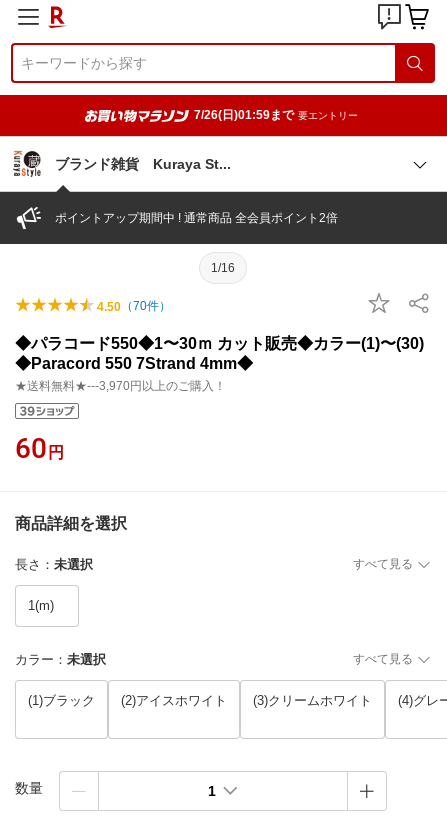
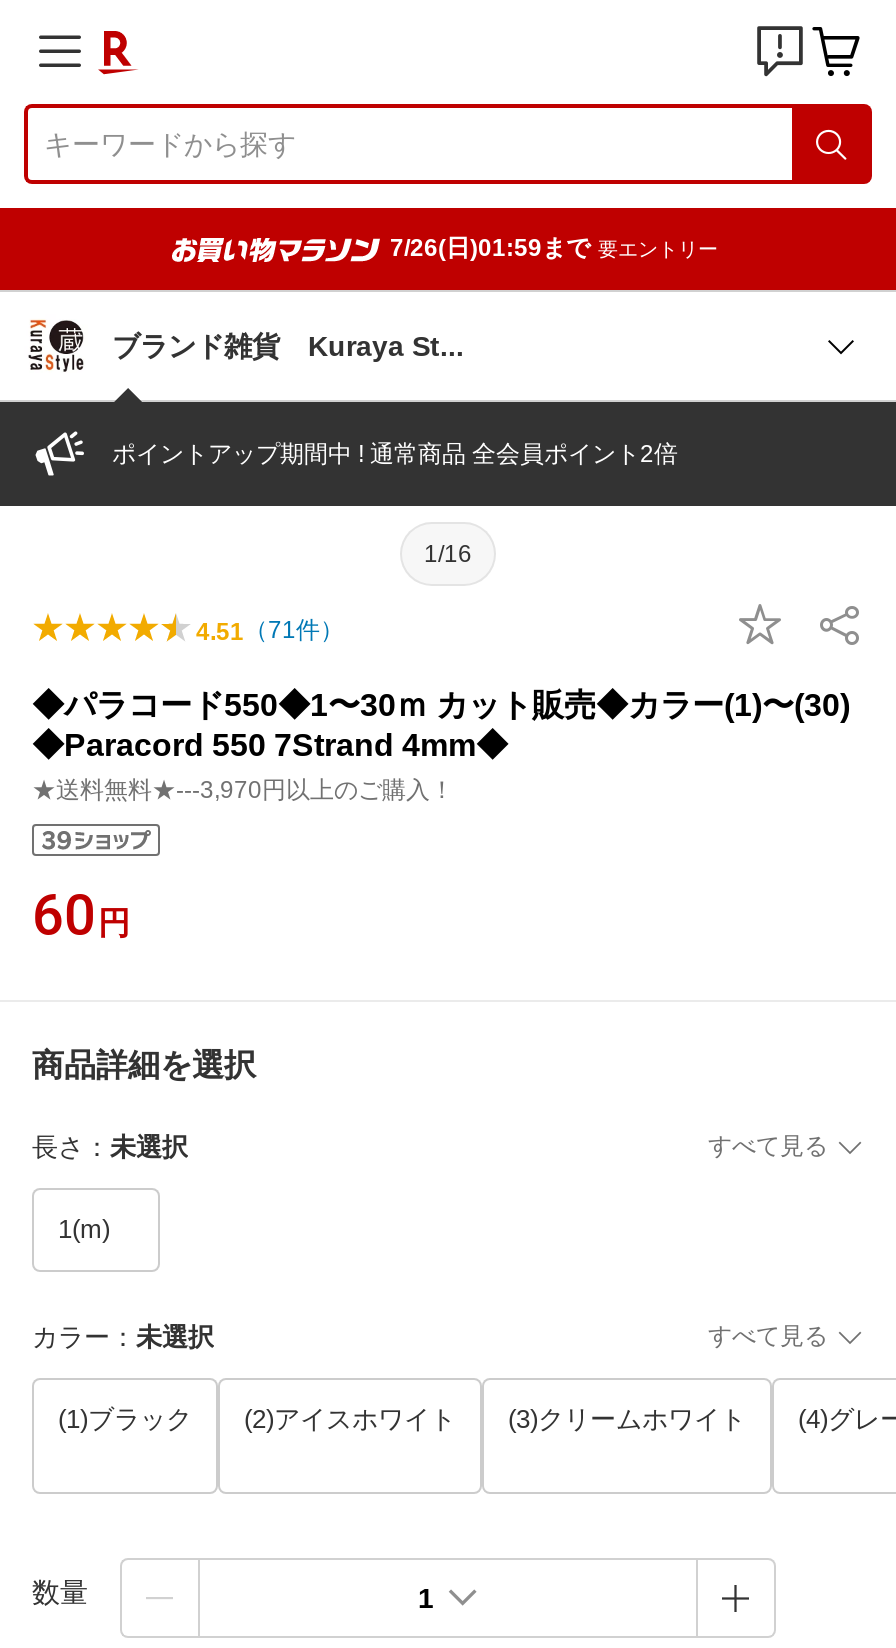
[97,299,171,314] 4.50（70件） -> [196,616,344,646] 4.51（71件）

